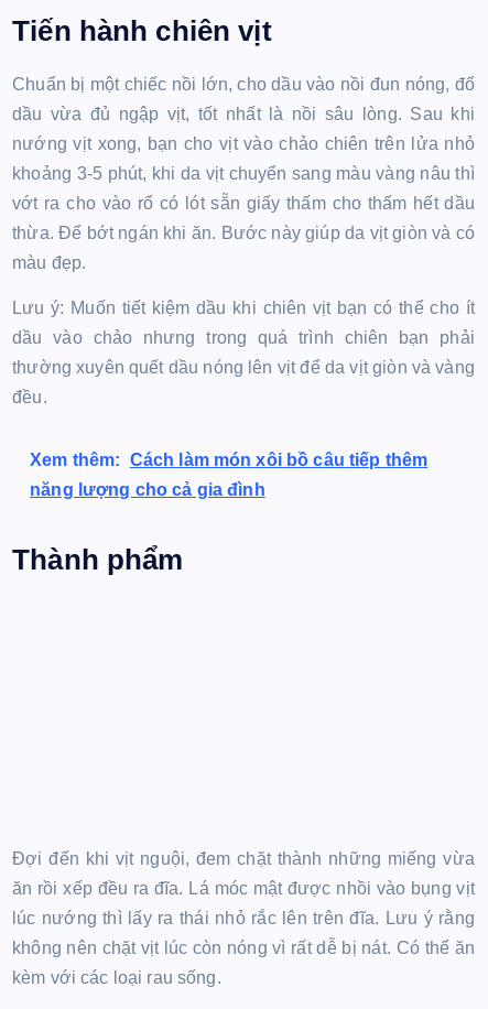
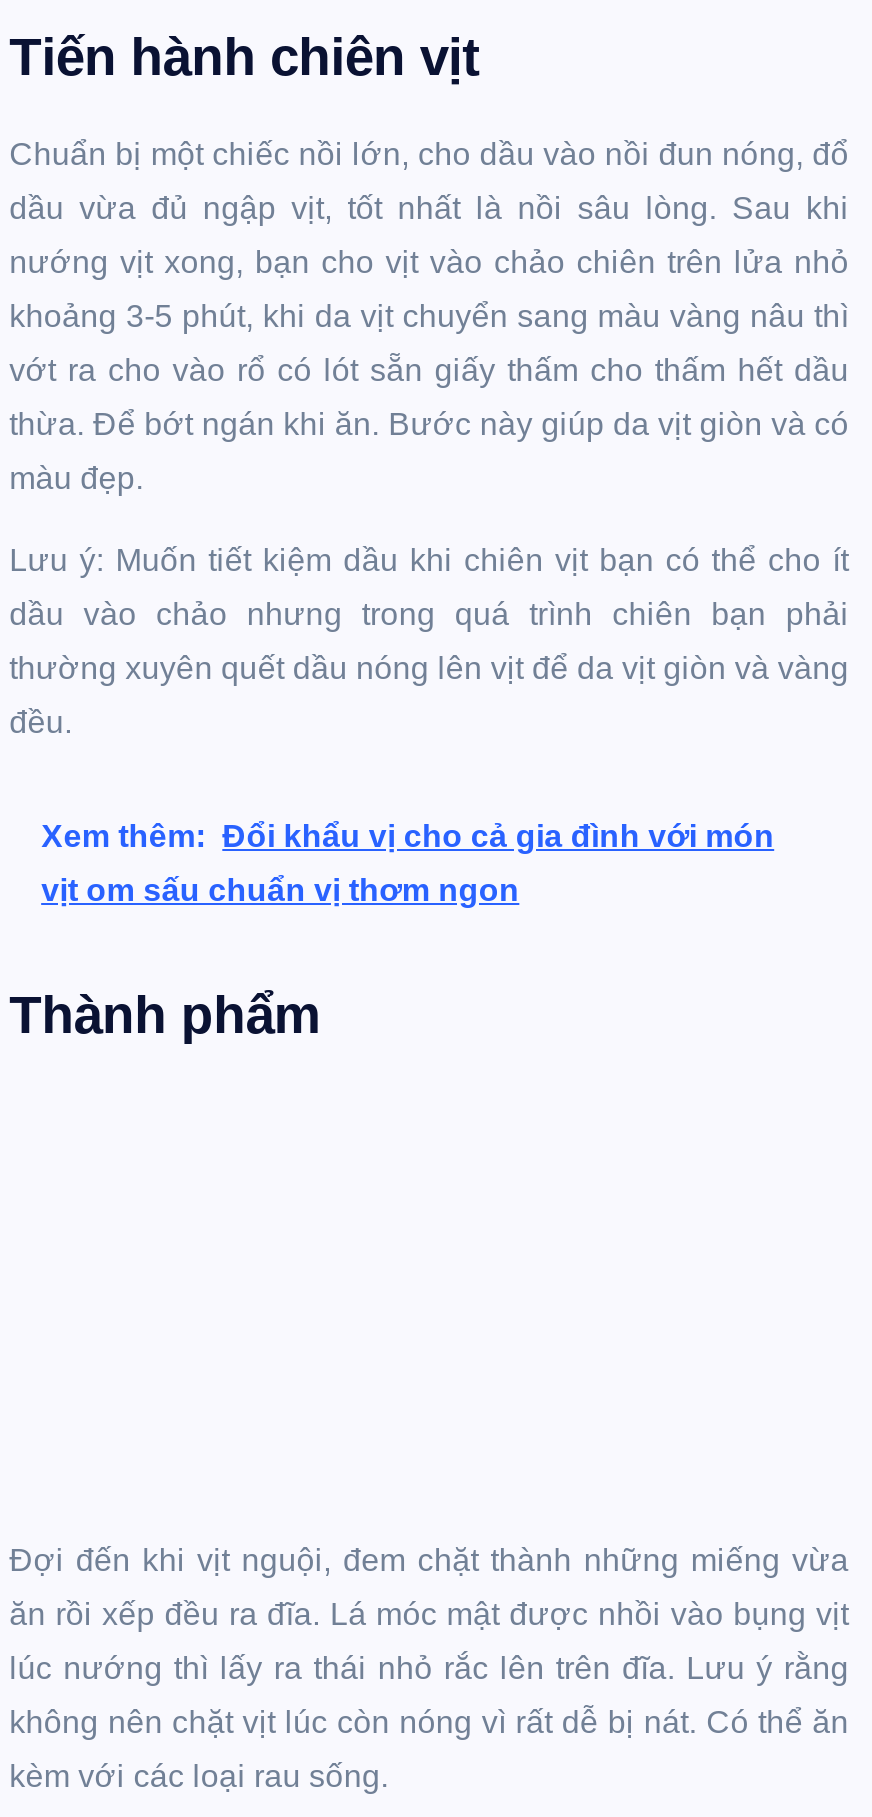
[30,451,428,469] Xem thêm: Cách làm món xôi bồ câu tiếp thêm -> [41,819,774,853] Xem thêm: Đổi khẩu vị cho cả gia đình với món
[30,480,265,499] năng lượng cho cả gia đình -> [41,873,519,907] vịt om sấu chuẩn vị thơm ngon

